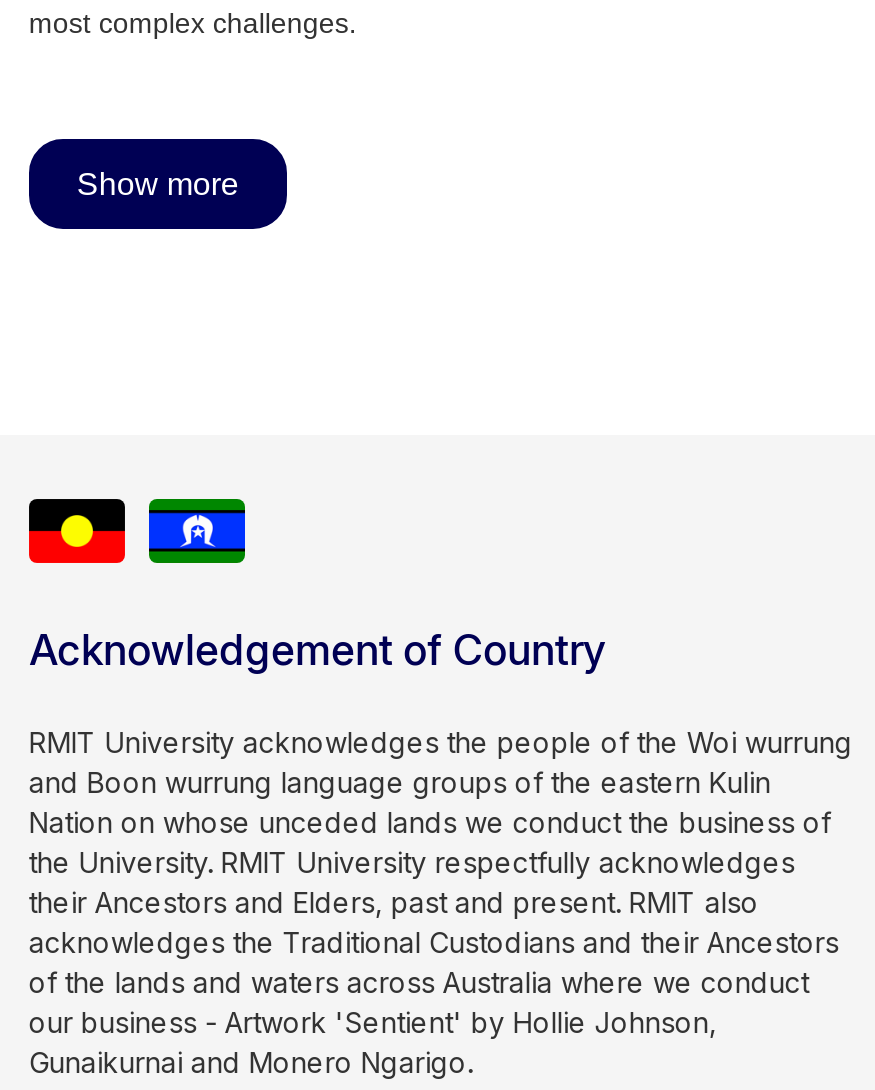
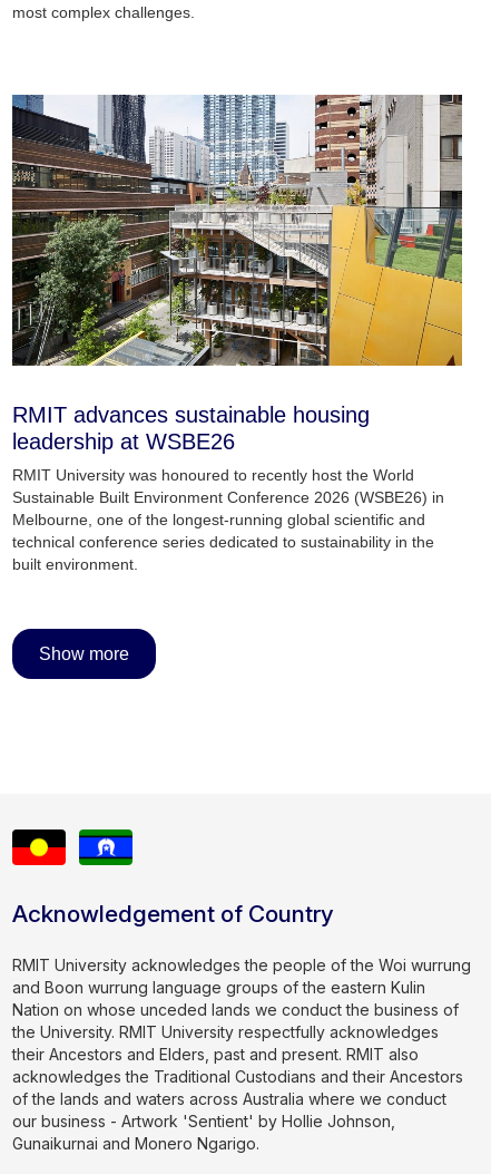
none -> [11,94,463,573] [image] | RMIT advances sustainable housing | leadership at WSBE26 | RMIT University was honoured to recently host the World | Sustainable Built Environment Conference 2026 (WSBE26) in | Melbourne, one of the longest‑running global scientific and | technical conference series dedicated to sustainability in the | built environment.

